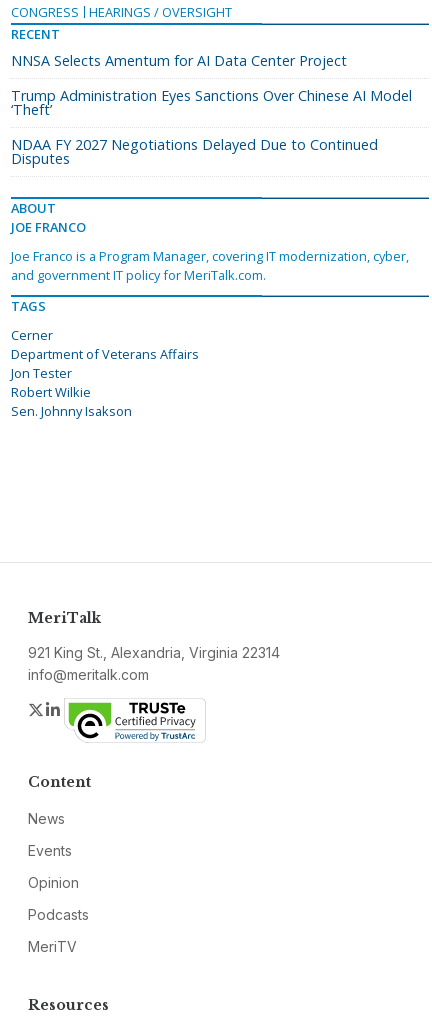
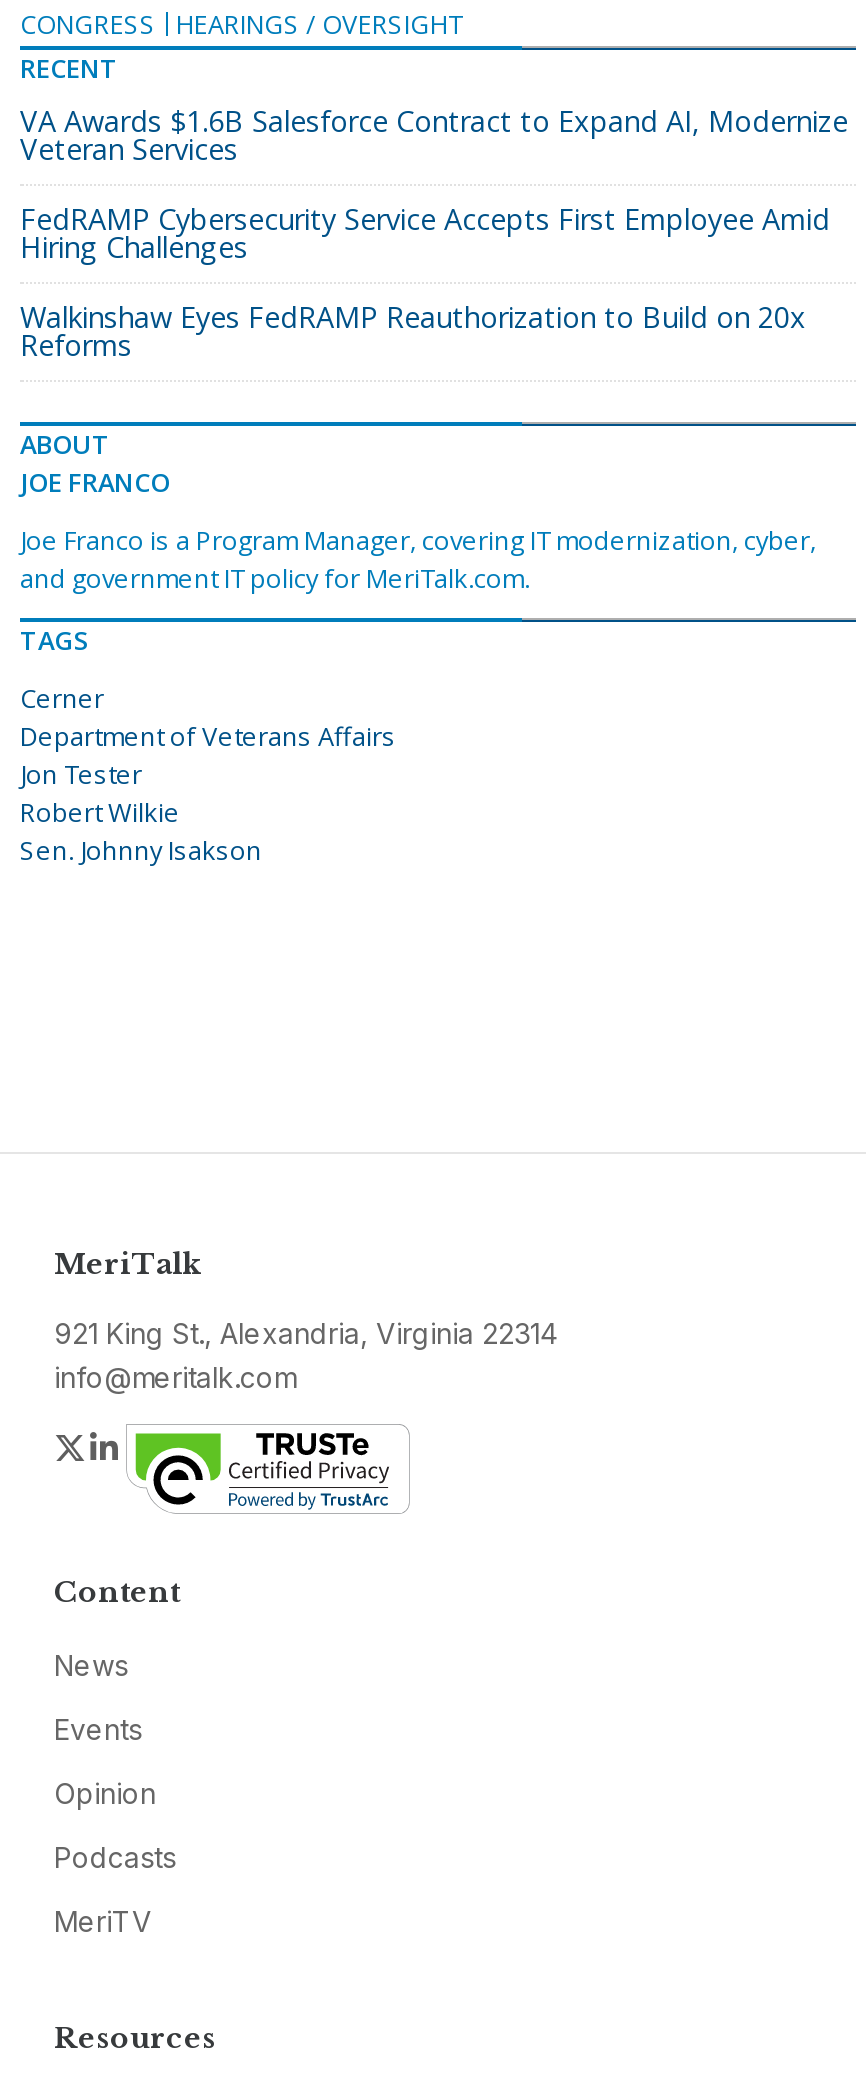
[11,51,347,70] NNSA Selects Amentum for AI Data Center Project -> [20,102,848,168] VA Awards $1.6B Salesforce Contract to Expand AI, Modernize | Veteran Services
[11,86,412,119] Trump Administration Eyes Sanctions Over Chinese AI Model | ‘Theft’ -> [20,200,830,266] FedRAMP Cybersecurity Service Accepts First Employee Amid | Hiring Challenges
[11,135,378,168] NDAA FY 2027 Negotiations Delayed Due to Continued | Disputes -> [20,298,806,364] Walkinshaw Eyes FedRAMP Reauthorization to Build on 20x | Reforms

